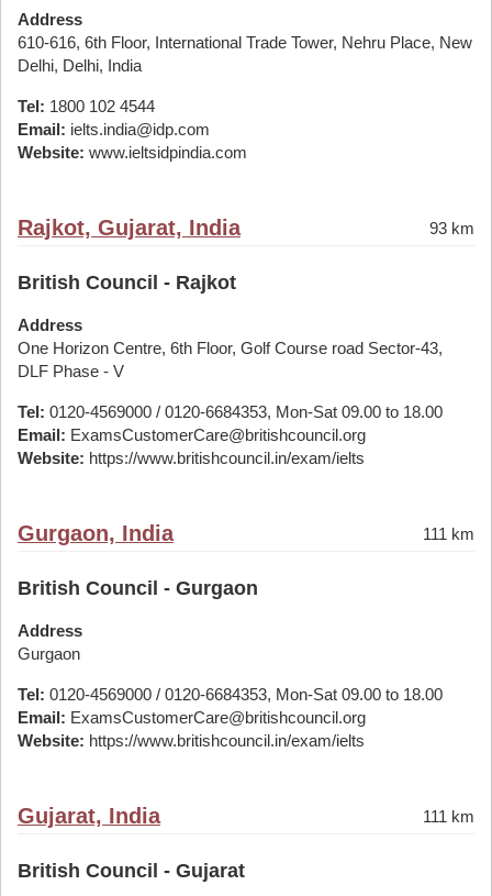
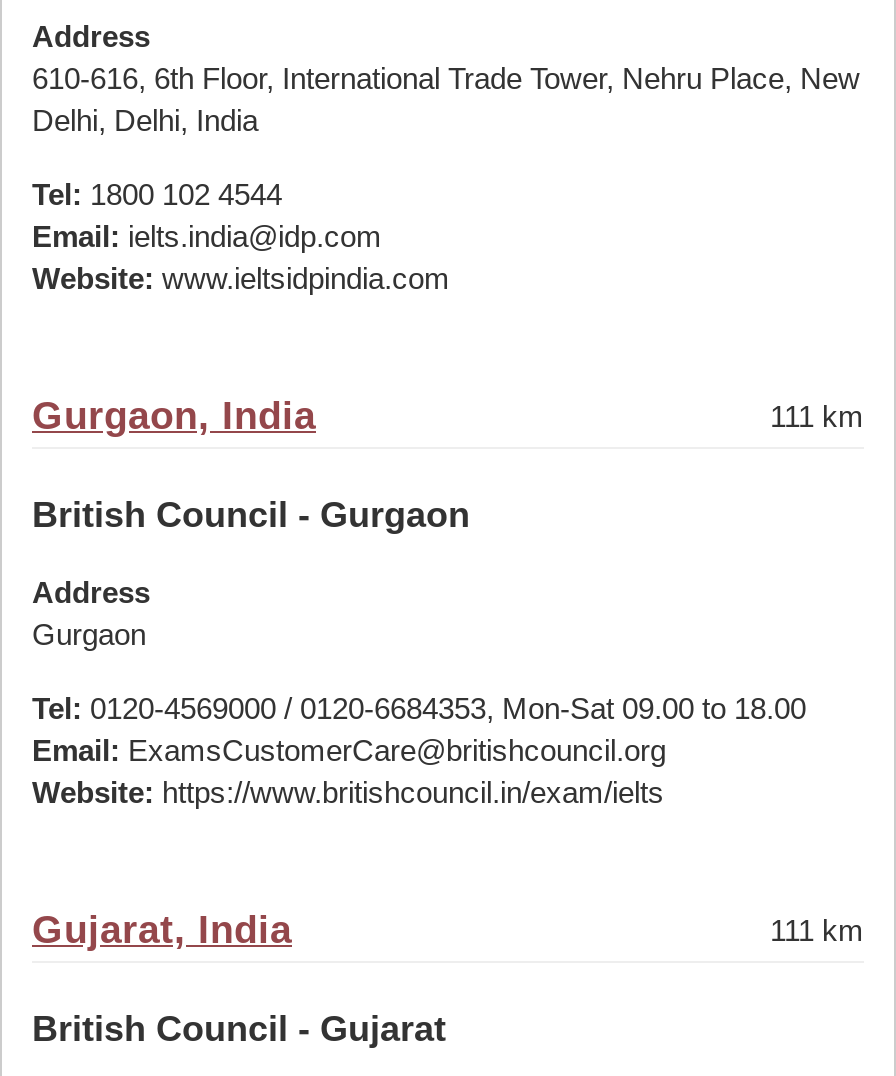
[18,215,474,467] Rajkot, Gujarat, India | 93 km | British Council - Rajkot | Address | One Horizon Centre, 6th Floor, Golf Course road Sector-43, | DLF Phase - V | Tel: 0120-4569000 / 0120-6684353, Mon-Sat 09.00 to 18.00 | Email: ExamsCustomerCare@britishcouncil.org | Website: https://www.britishcouncil.in/exam/ielts -> none

